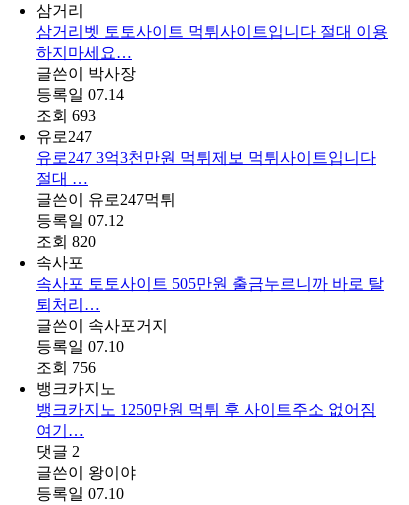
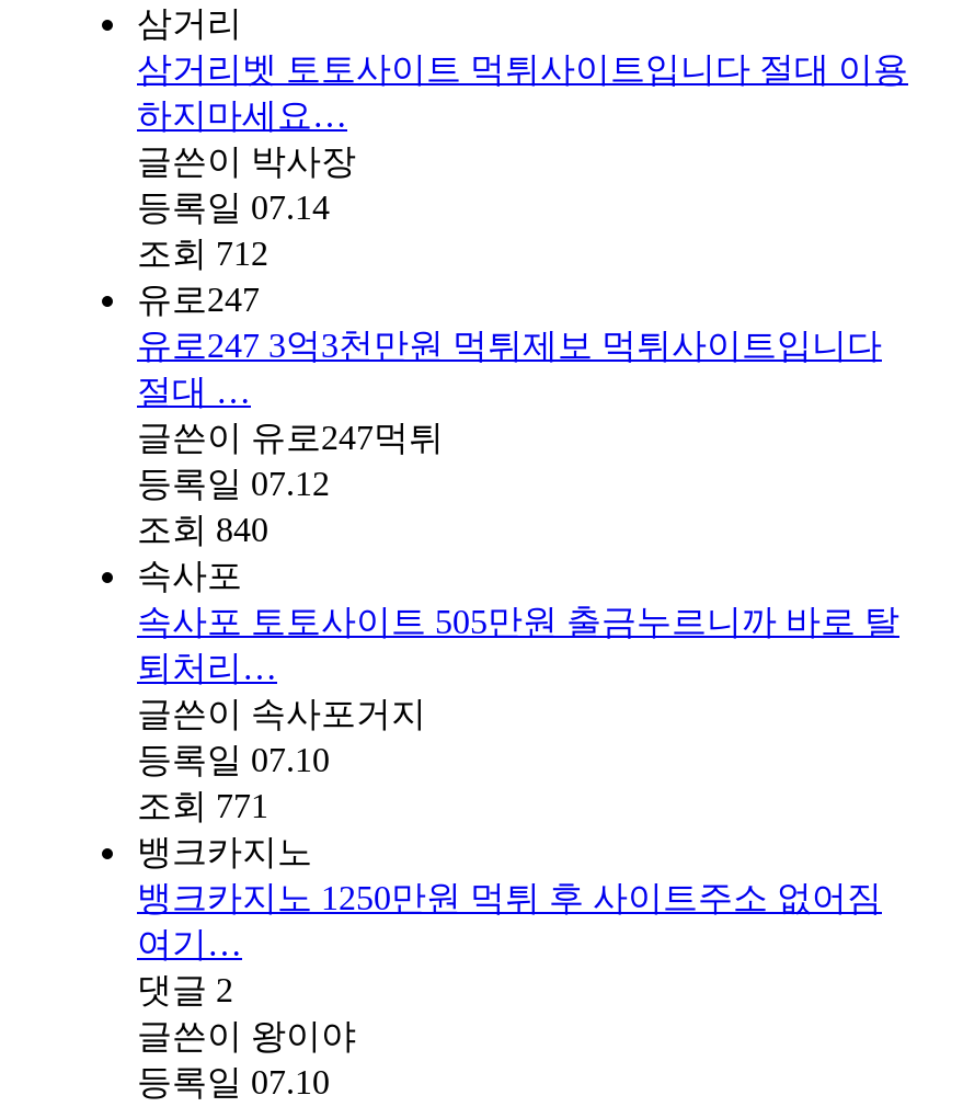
[36,107,96,124] 조회 693 -> [137,235,268,272] 조회 712
[36,233,96,250] 조회 820 -> [137,511,268,548] 조회 840
[36,359,96,376] 조회 756 -> [137,787,268,825] 조회 771

